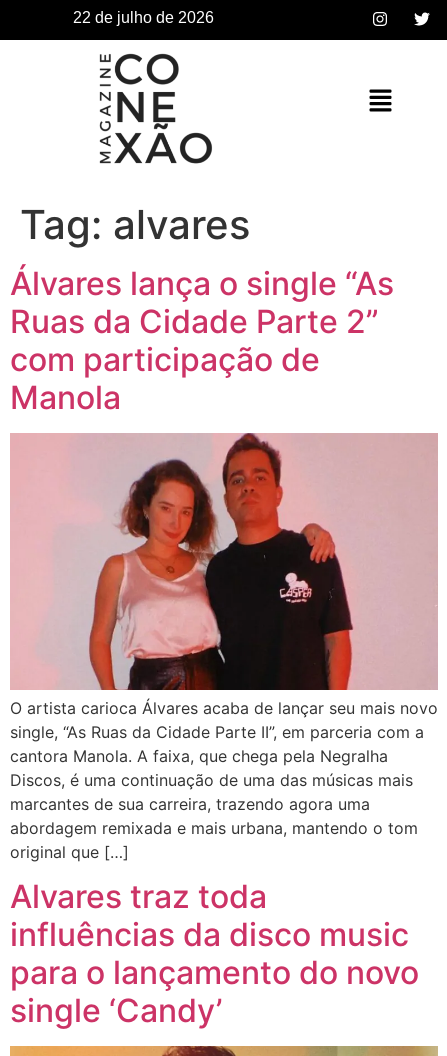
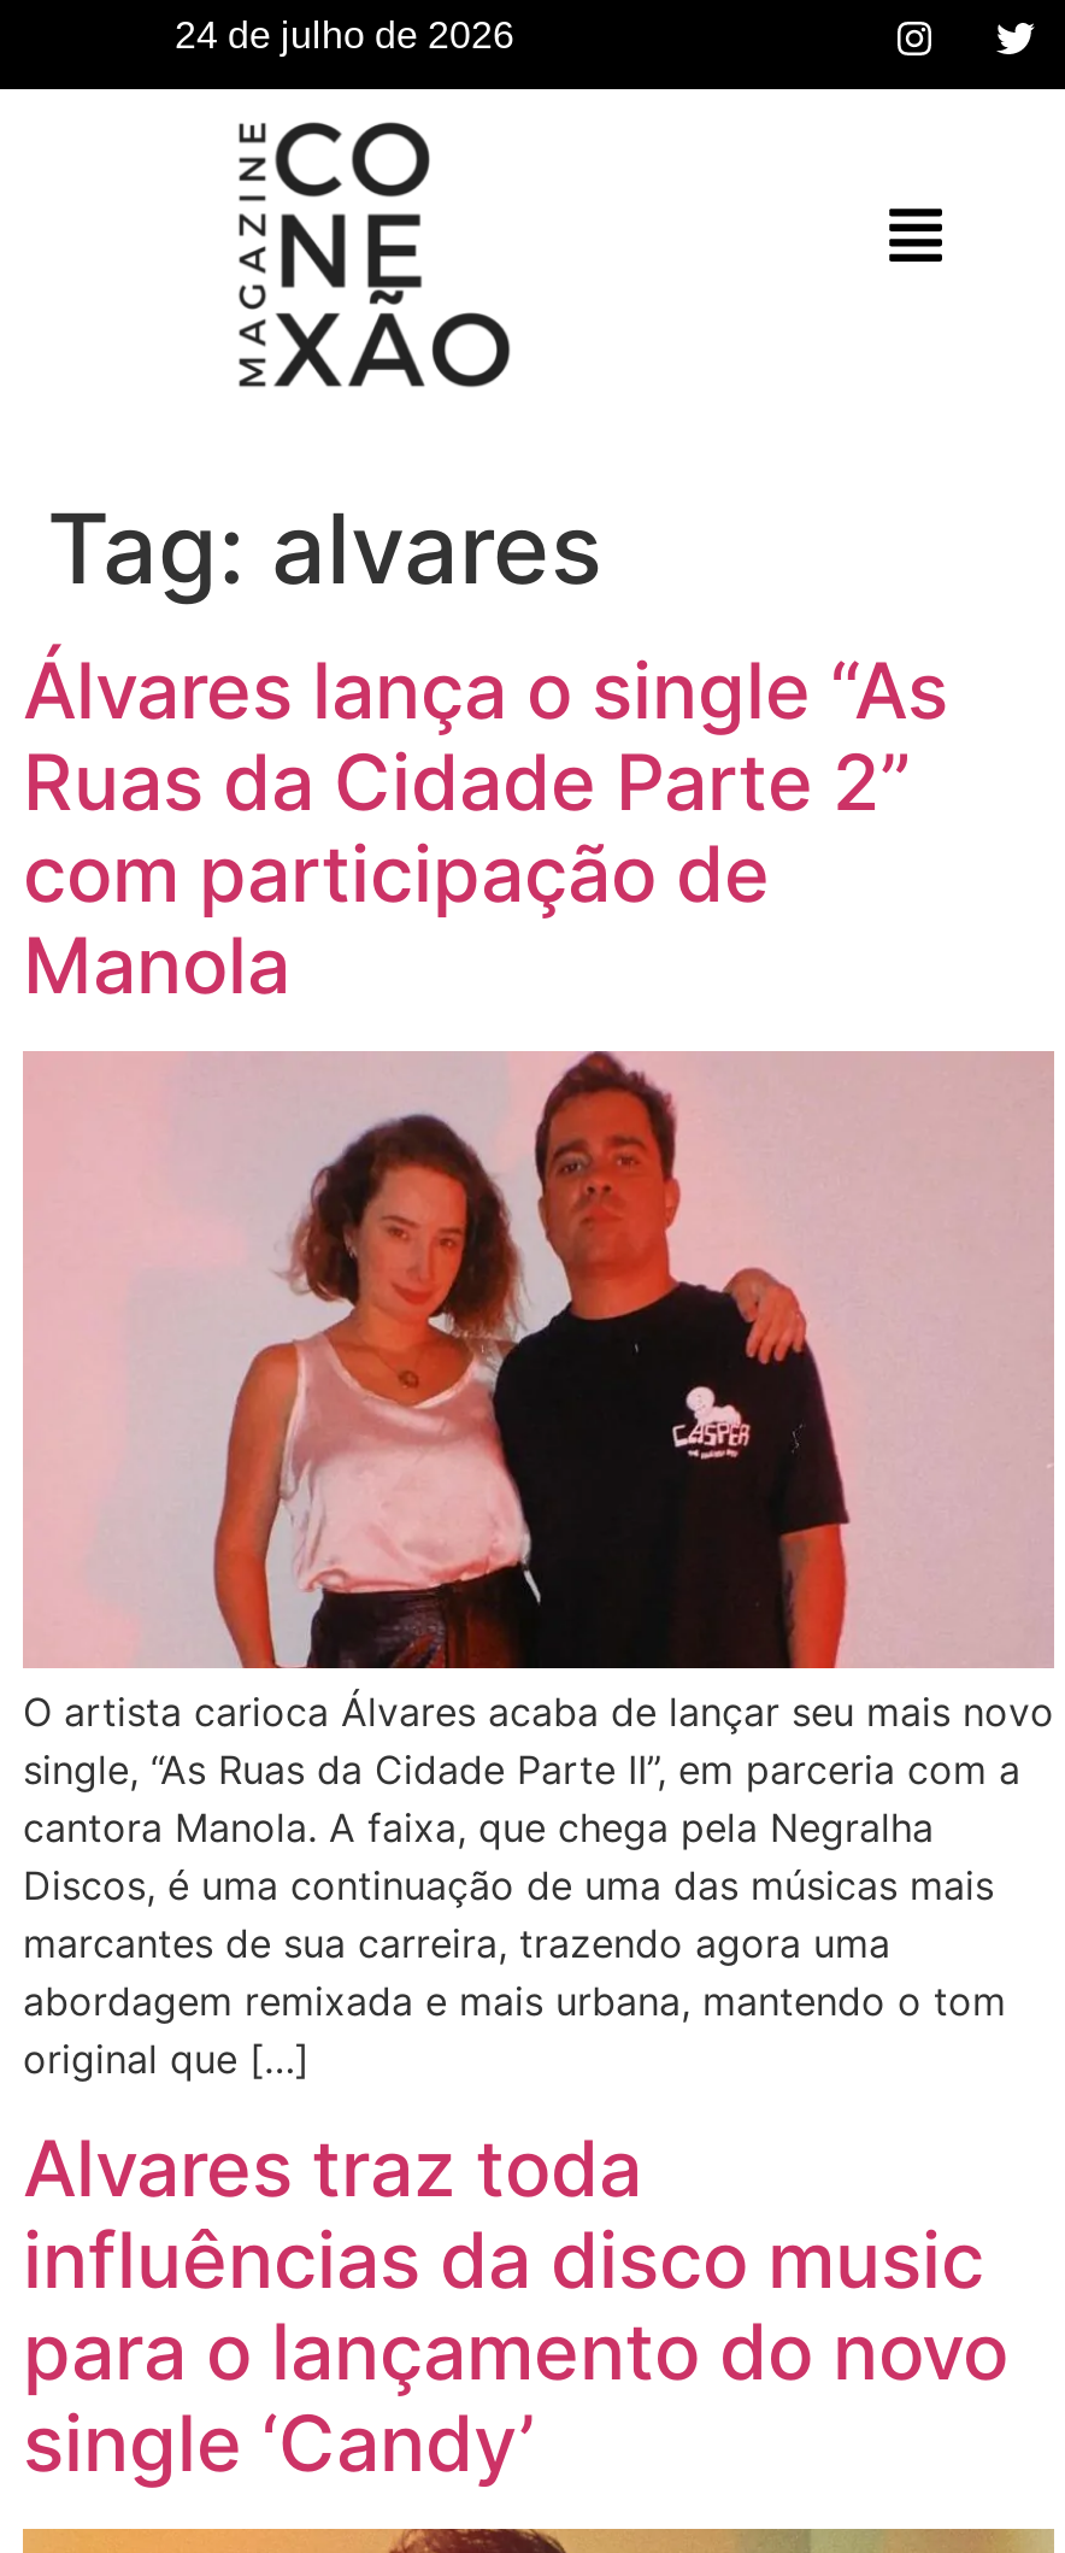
[73,9,214,26] 22 de julho de 2026 -> [175,14,514,55] 24 de julho de 2026

